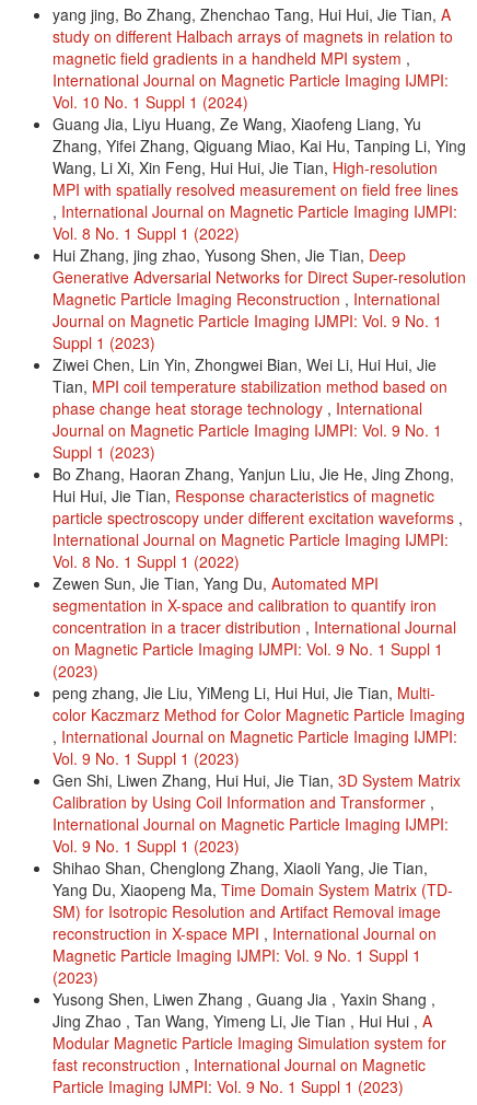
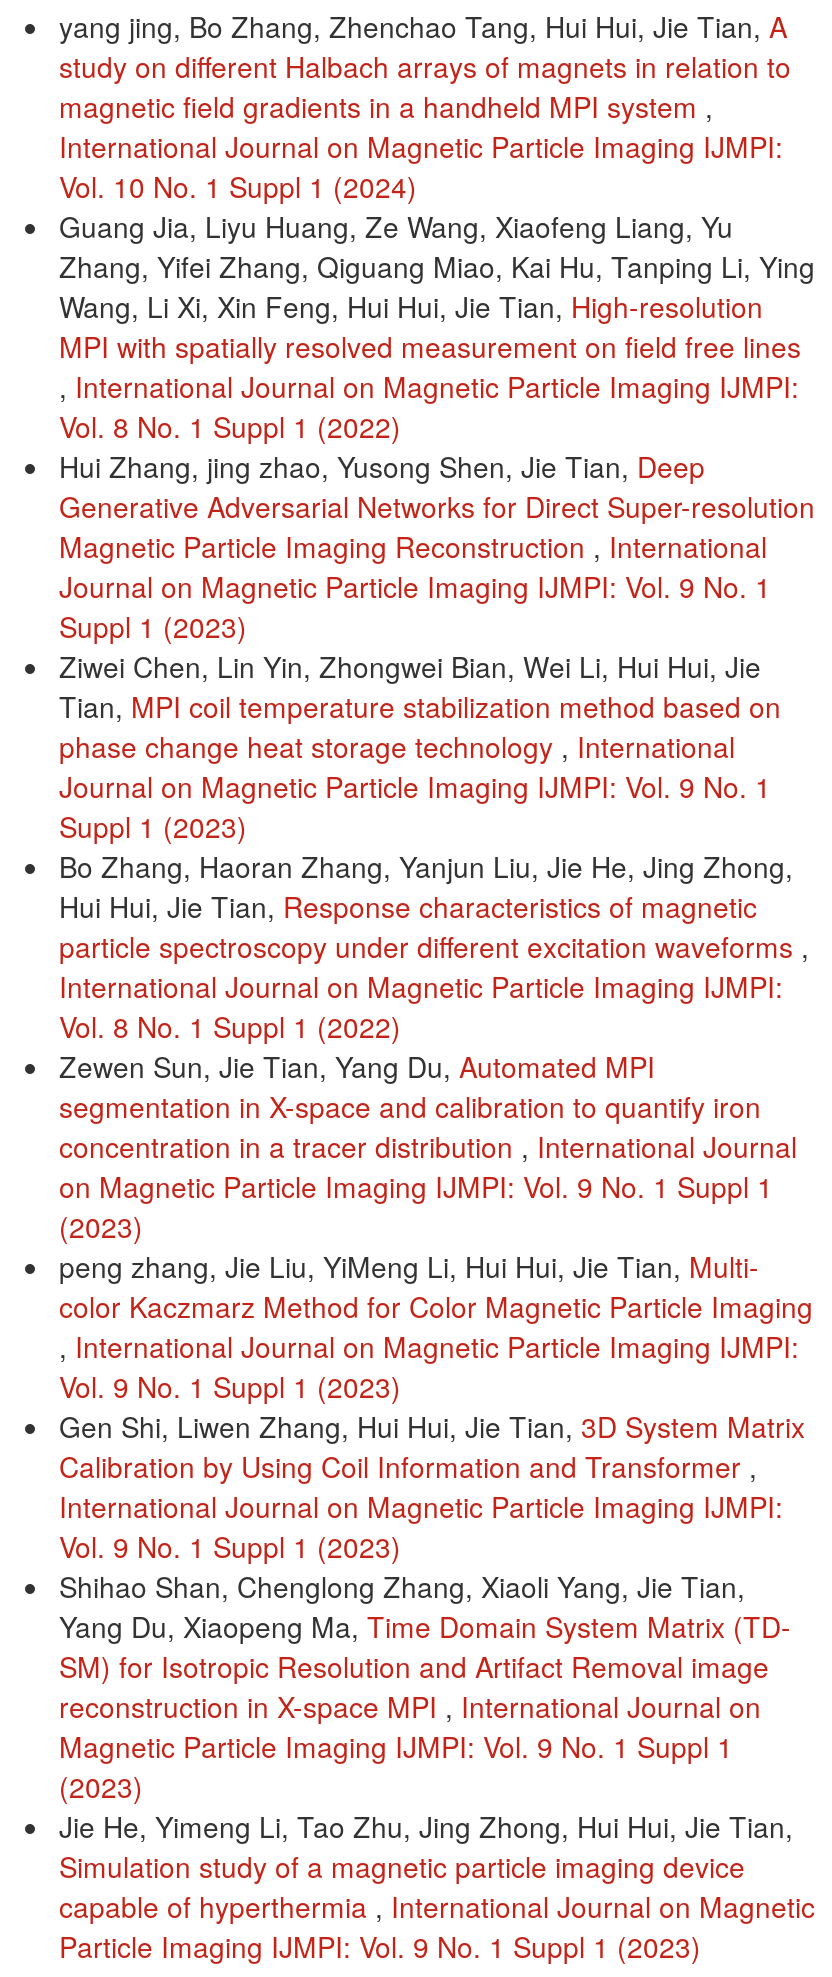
[53,988,446,1076] Yusong Shen, Liwen Zhang , Guang Jia , Yaxin Shang , | Jing Zhao , Tan Wang, Yimeng Li, Jie Tian , Hui Hui , A | Modular Magnetic Particle Imaging Simulation system for | fast reconstruction, International Journal on Magnetic -> [59,1807,815,1927] Jie He, Yimeng Li, Tao Zhu, Jing Zhong, Hui Hui, Jie Tian, | Simulation study of a magnetic particle imaging device | capable of hyperthermia, International Journal on Magnetic

